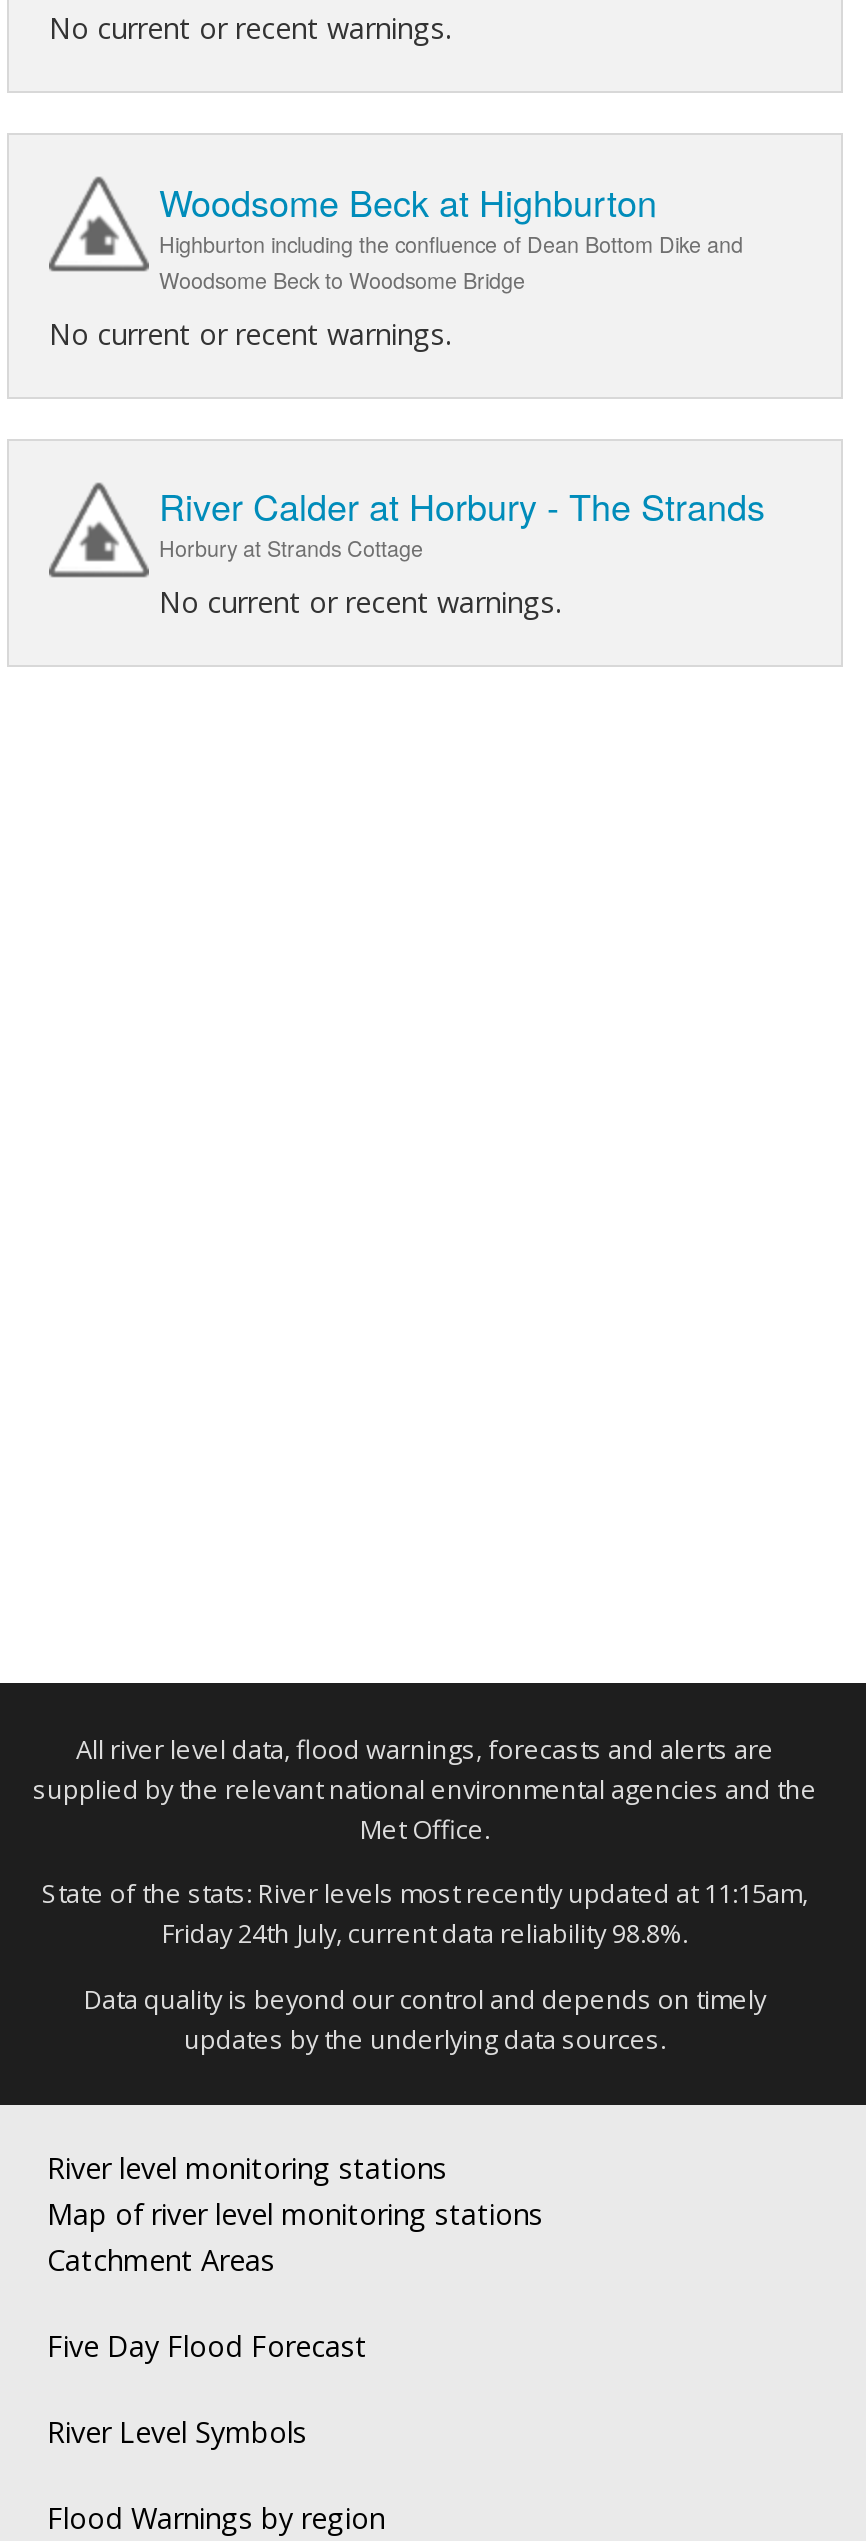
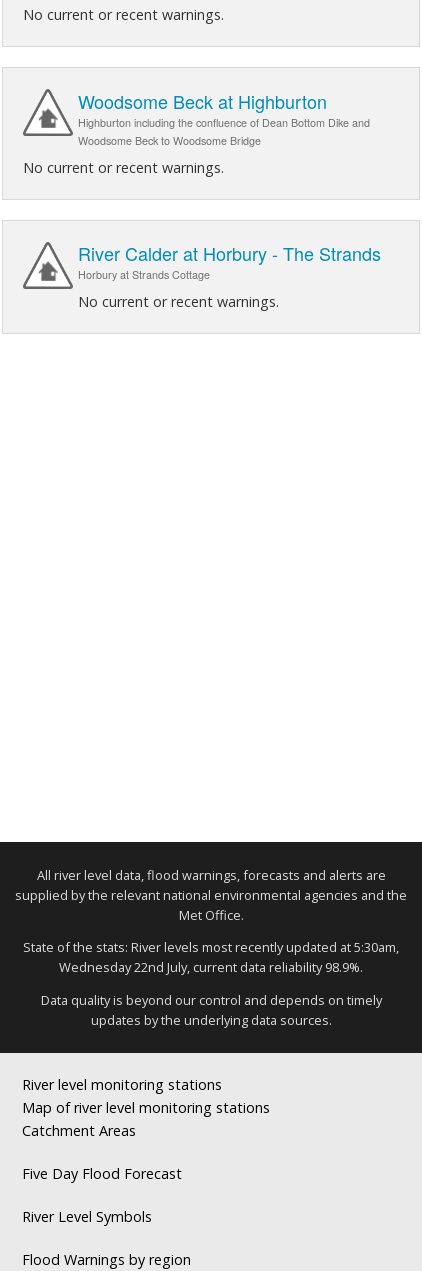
[42,1876,808,1912] State of the stats: River levels most recently updated at 11:15am, -> [23,938,399,956] State of the stats: River levels most recently updated at 5:30am,
[162,1916,688,1952] Friday 24th July, current data reliability 98.8%. -> [59,958,363,976] Wednesday 22nd July, current data reliability 98.9%.

